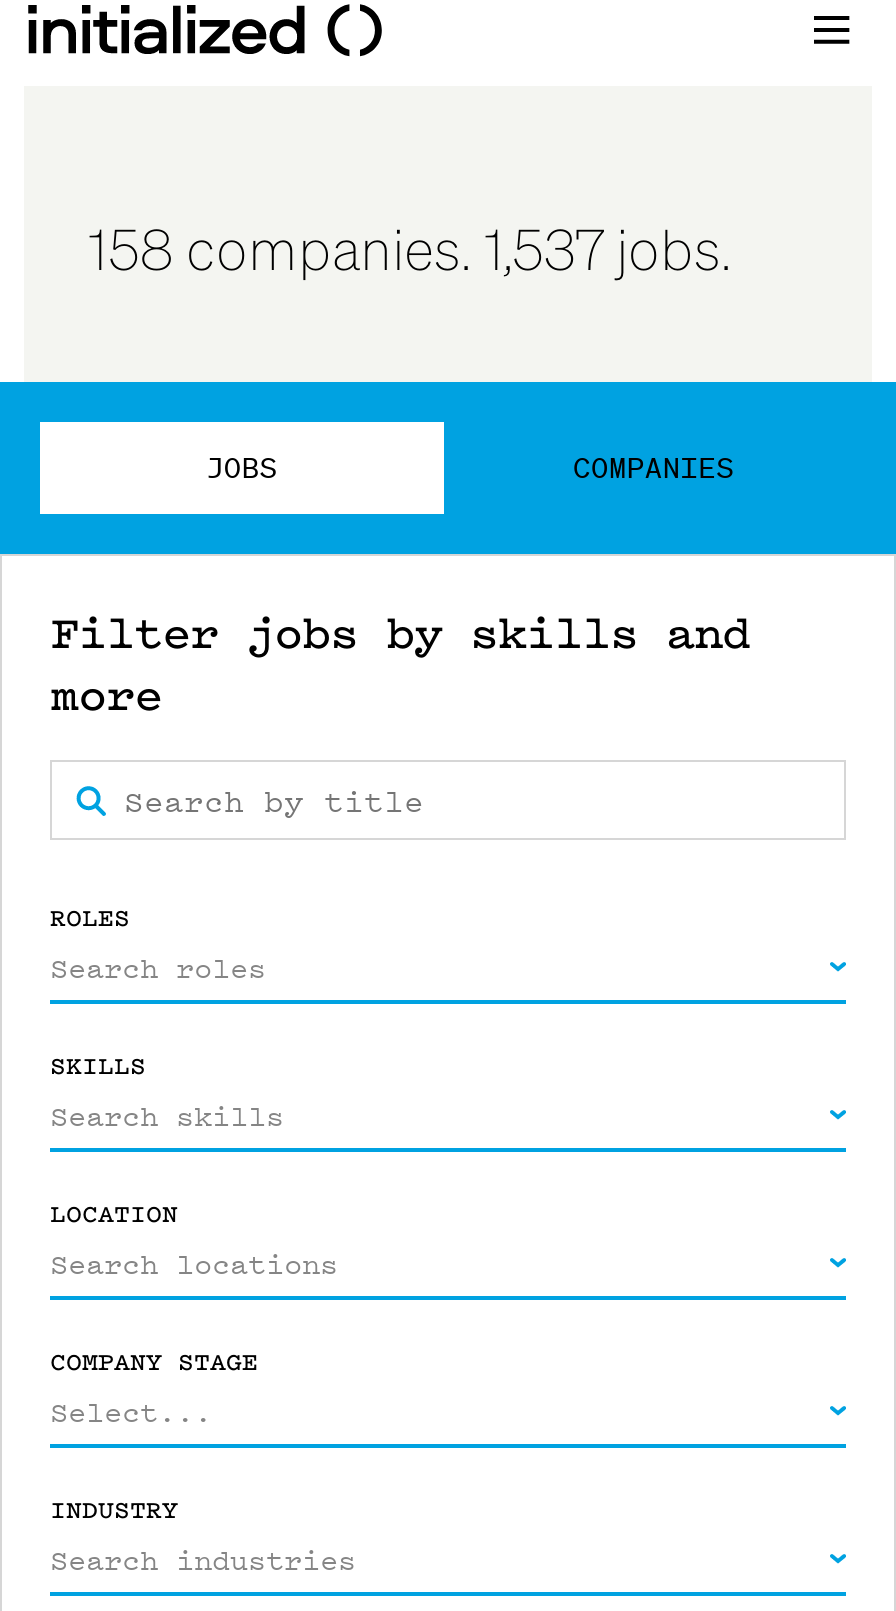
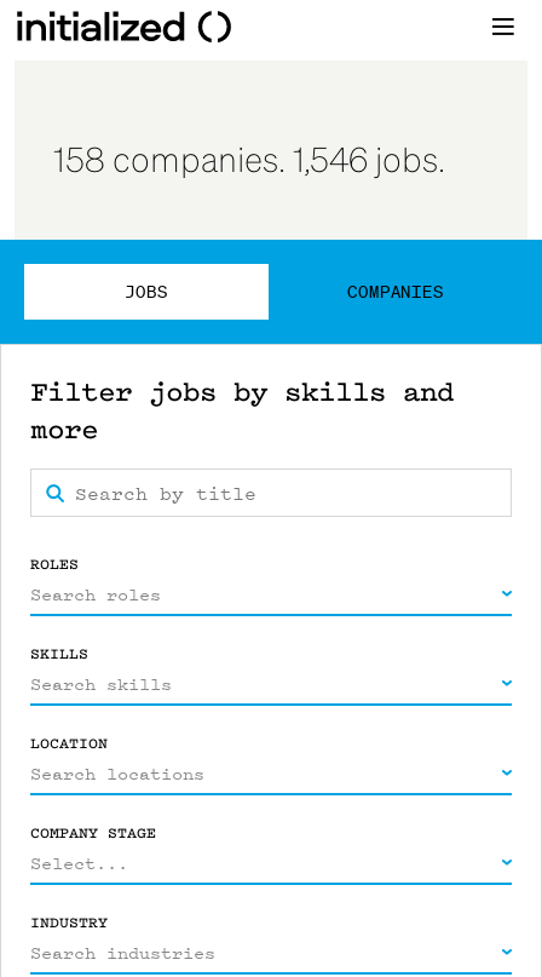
[88,212,732,284] 158 companies. 1,537 jobs. -> [53,137,445,180] 158 companies. 1,546 jobs.

